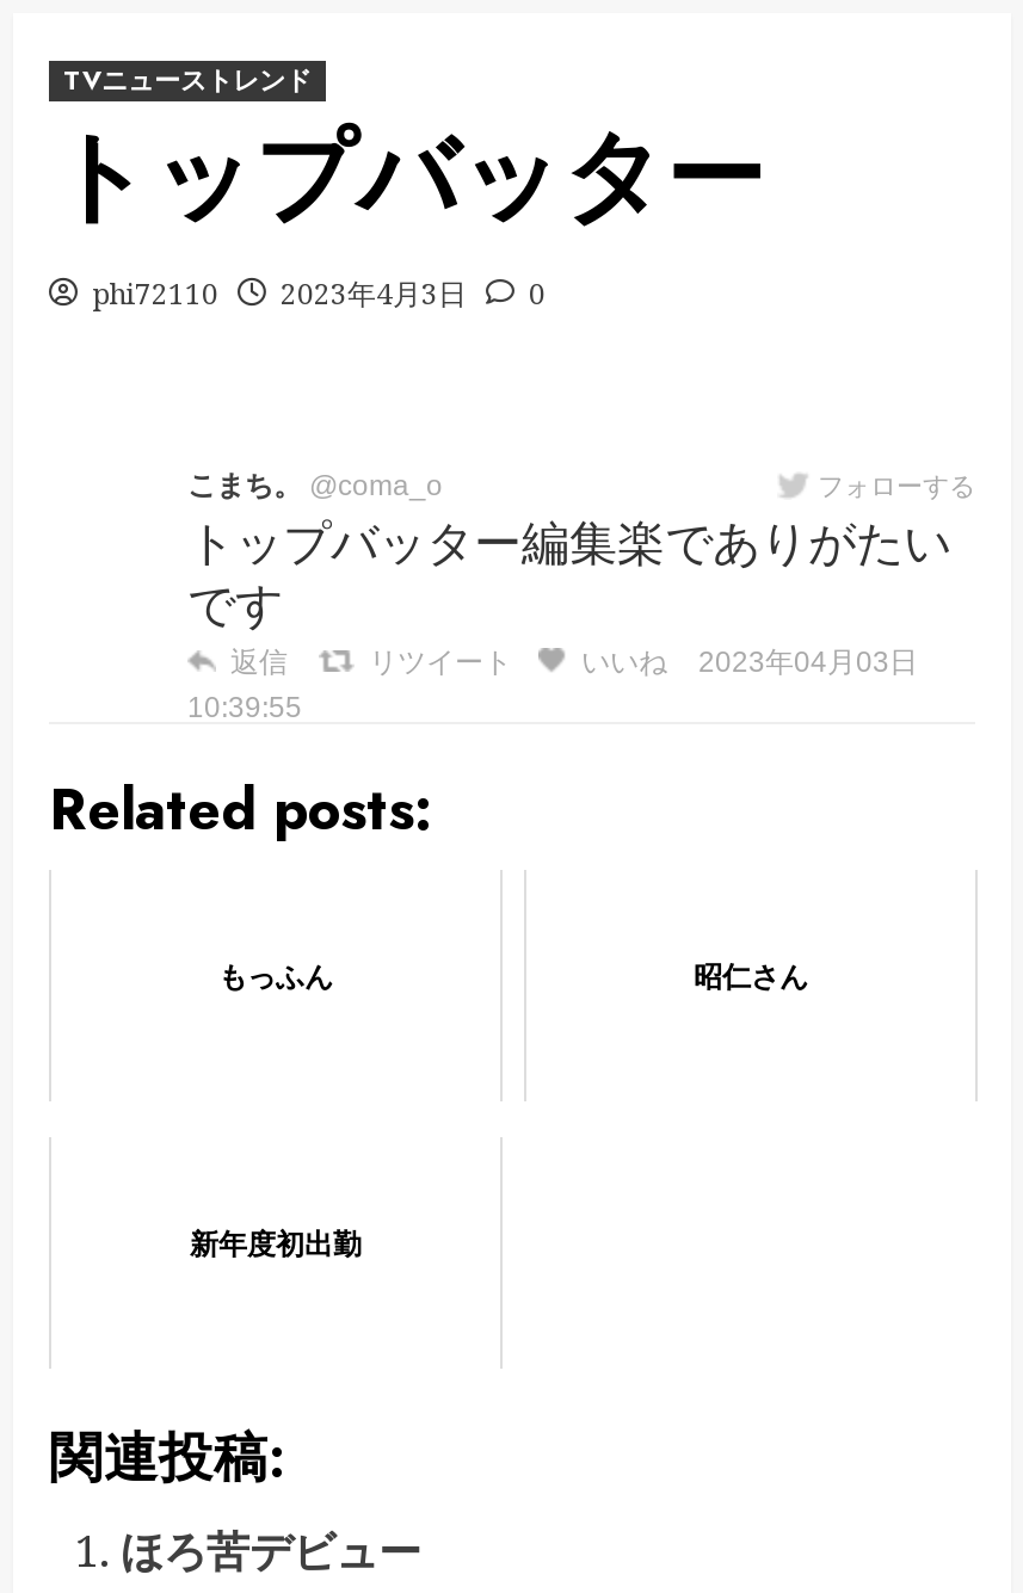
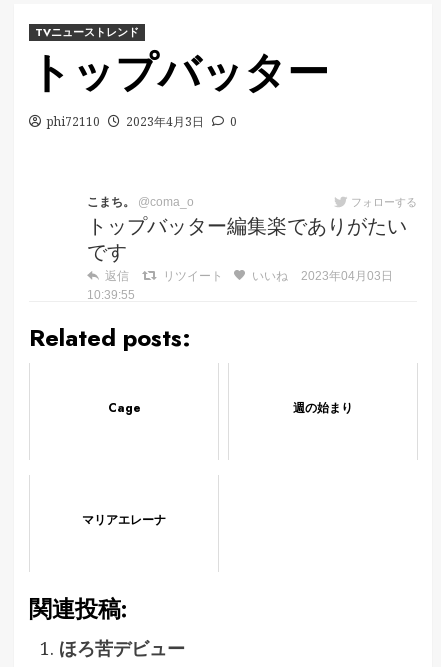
[218,956,808,999] もっふん | 昭仁さん -> [107,399,353,417] Cage | 週の始まり
[190,1223,362,1266] 新年度初出勤 -> [82,511,166,529] マリアエレーナ

